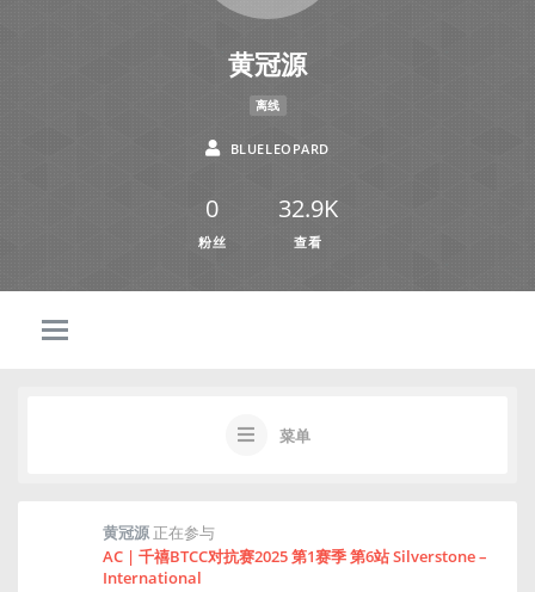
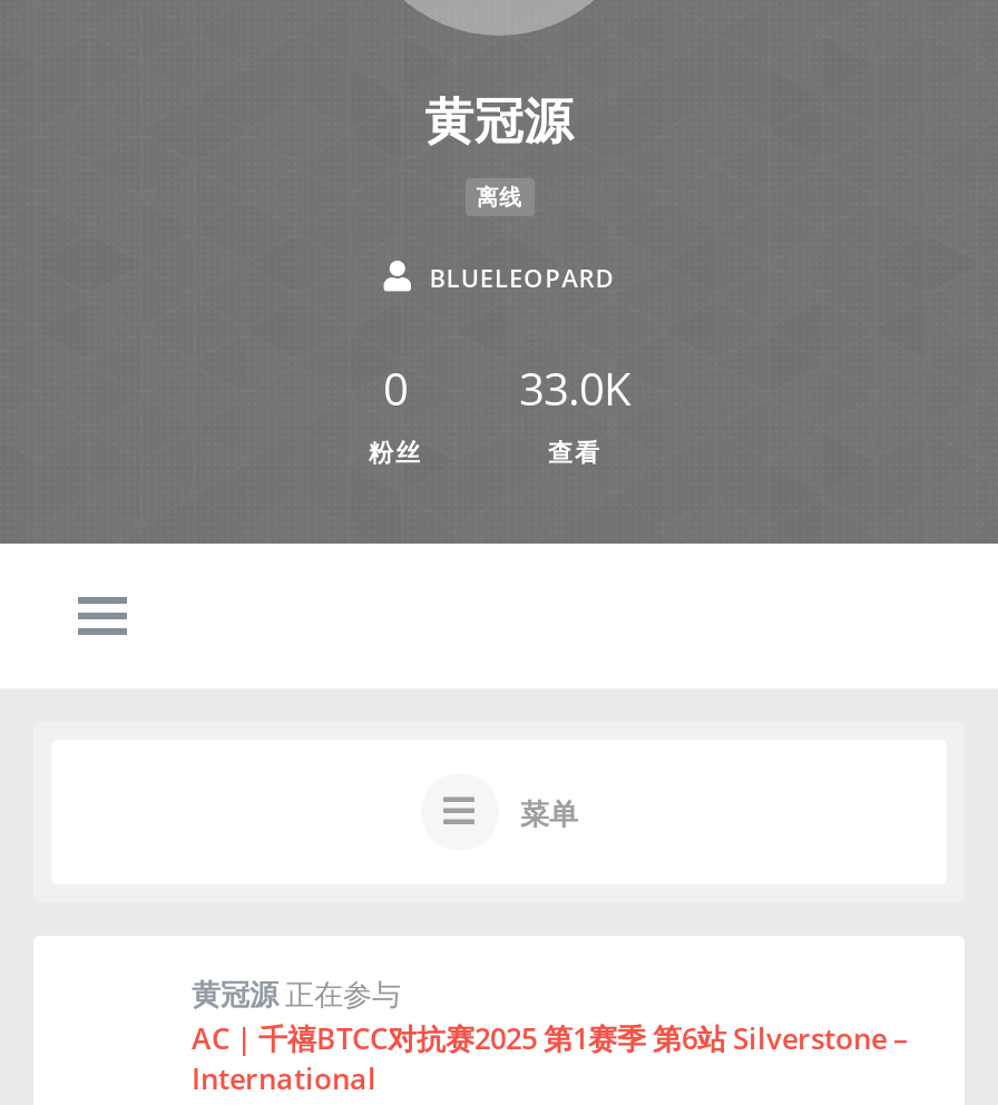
[205,192,338,224] 0 32.9K -> [383,359,630,419] 0 33.0K

